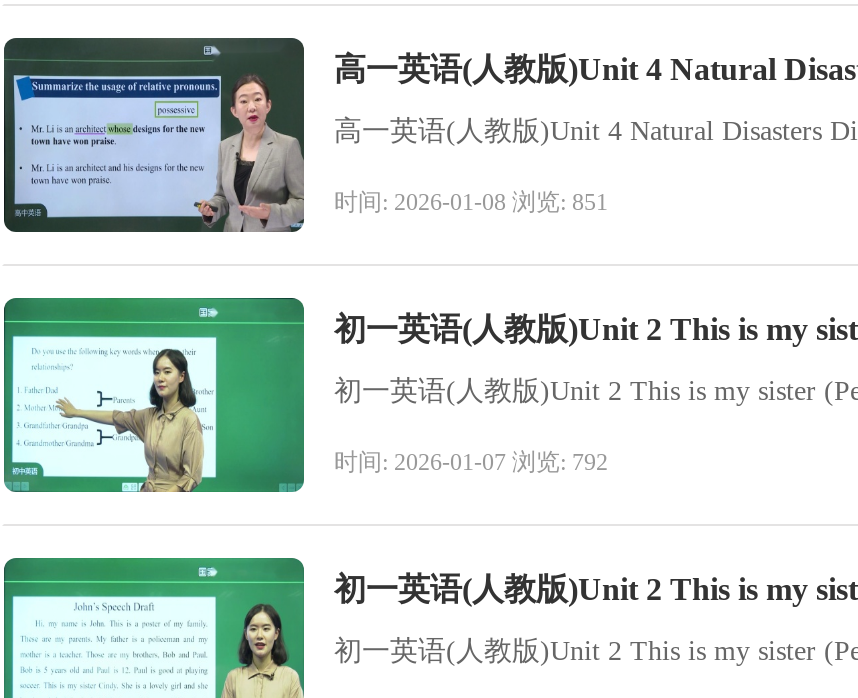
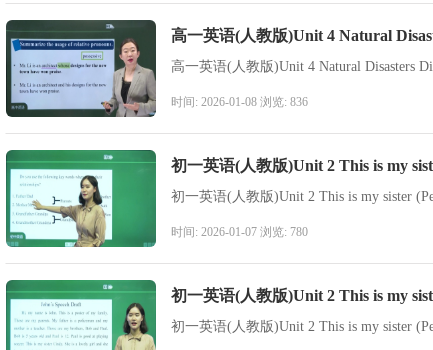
[334,188,608,216] 时间: 2026-01-08 浏览: 851 -> [171,95,308,109] 时间: 2026-01-08 浏览: 836
[334,448,608,476] 时间: 2026-01-07 浏览: 792 -> [171,225,308,239] 时间: 2026-01-07 浏览: 780

